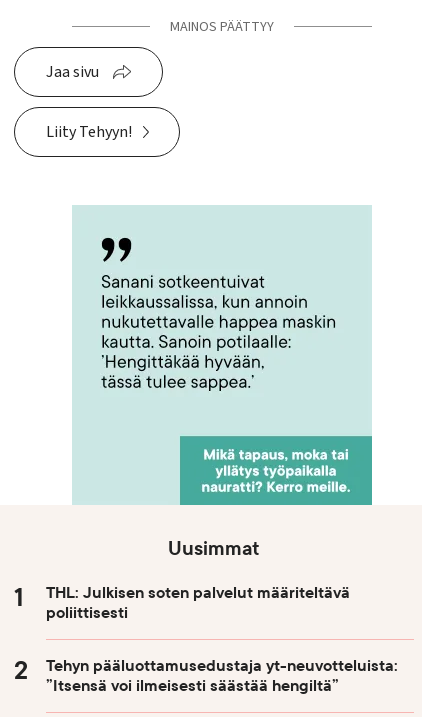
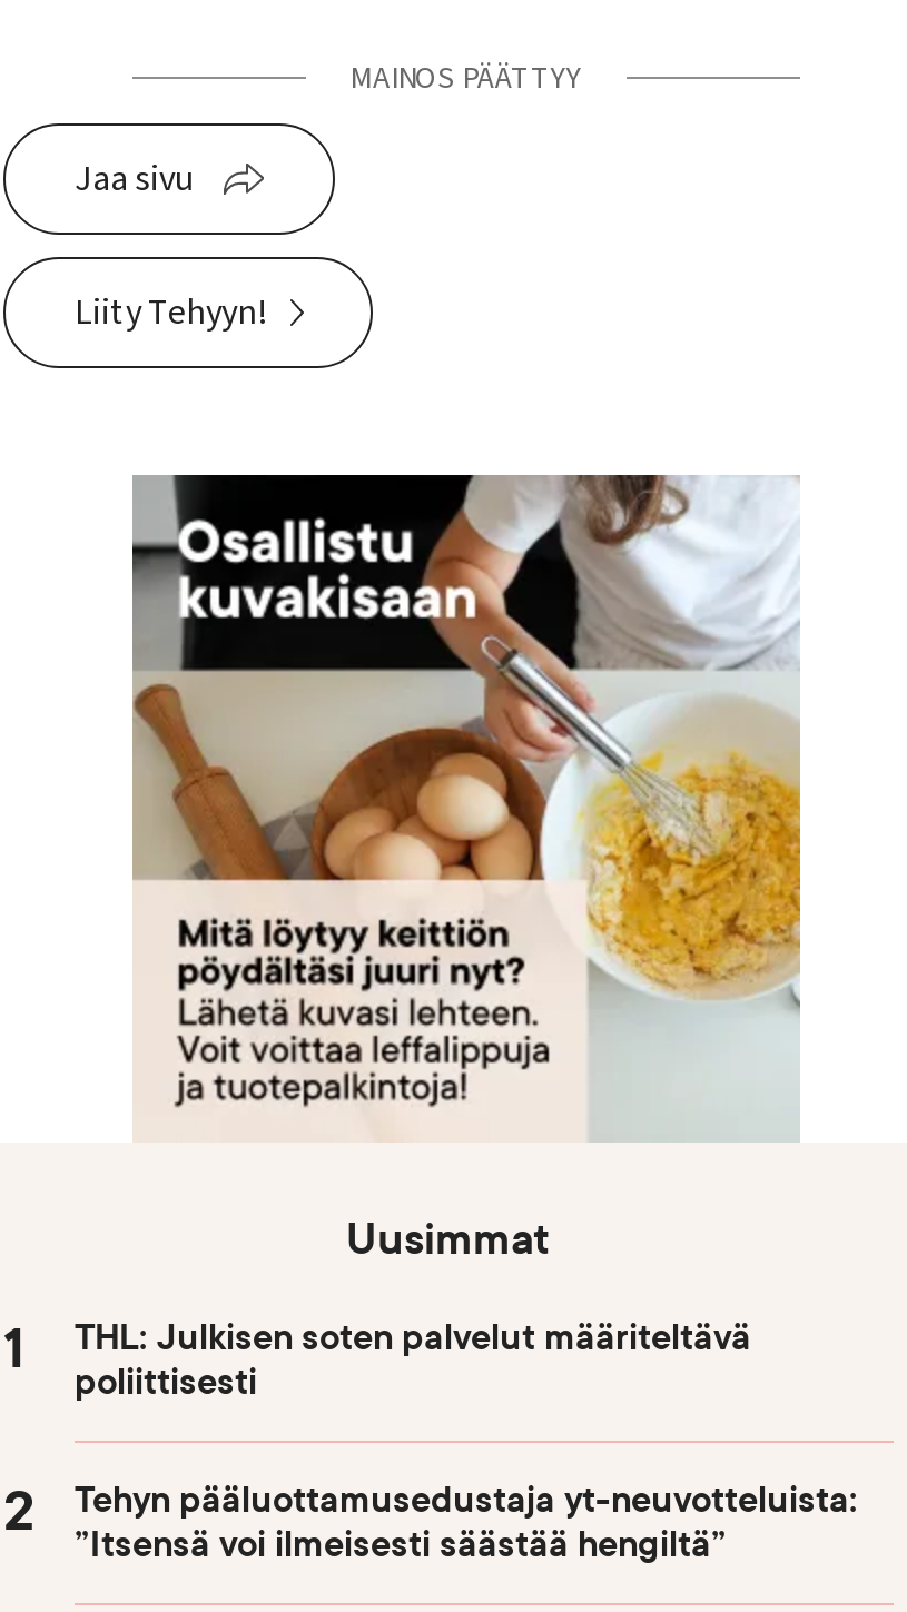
[72,205,373,506] [image] -> [130,473,802,1143] [image]

